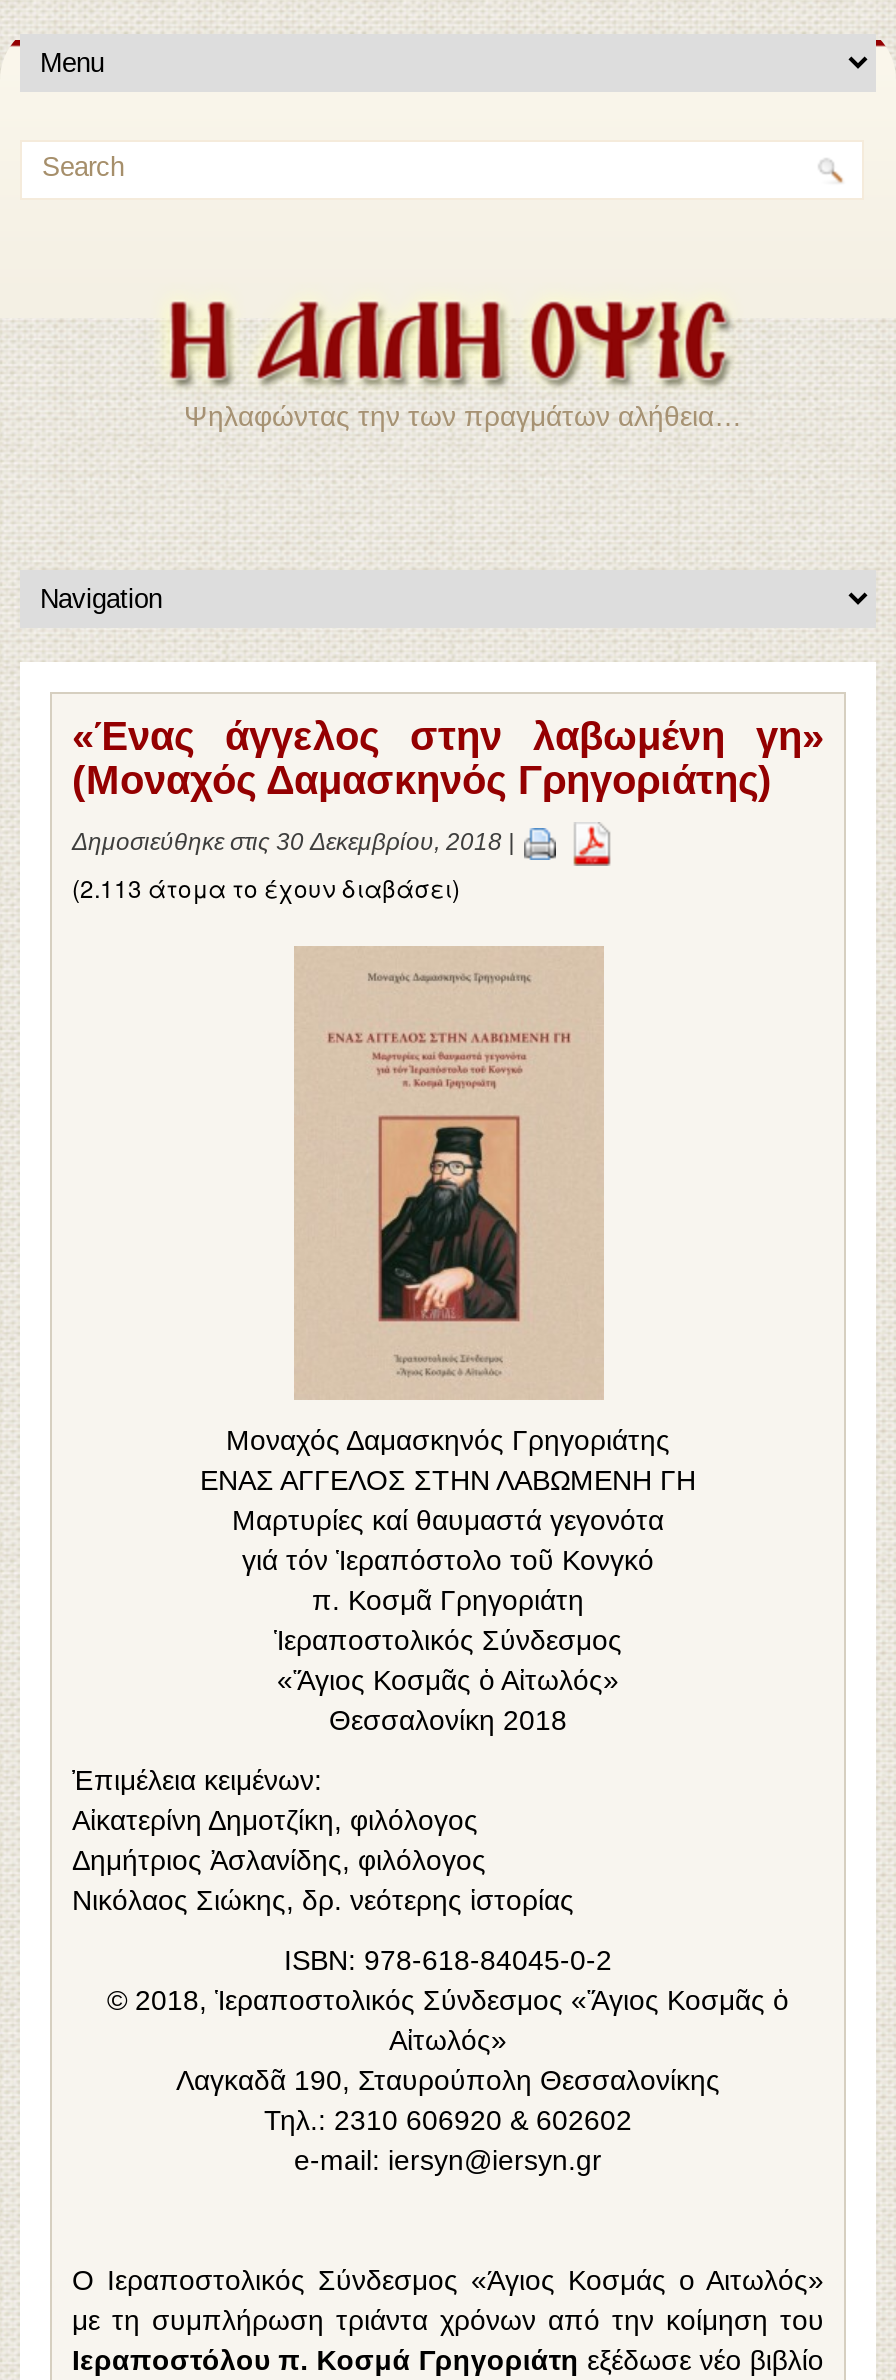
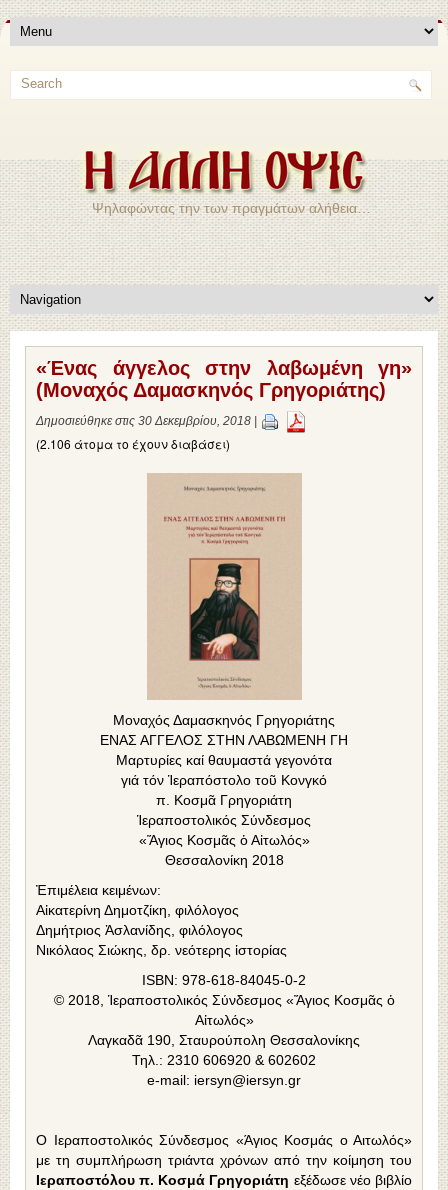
[72,870,460,904] (2.113 άτομα το έχουν διαβάσει) -> [36,435,230,452] (2.106 άτομα το έχουν διαβάσει)

